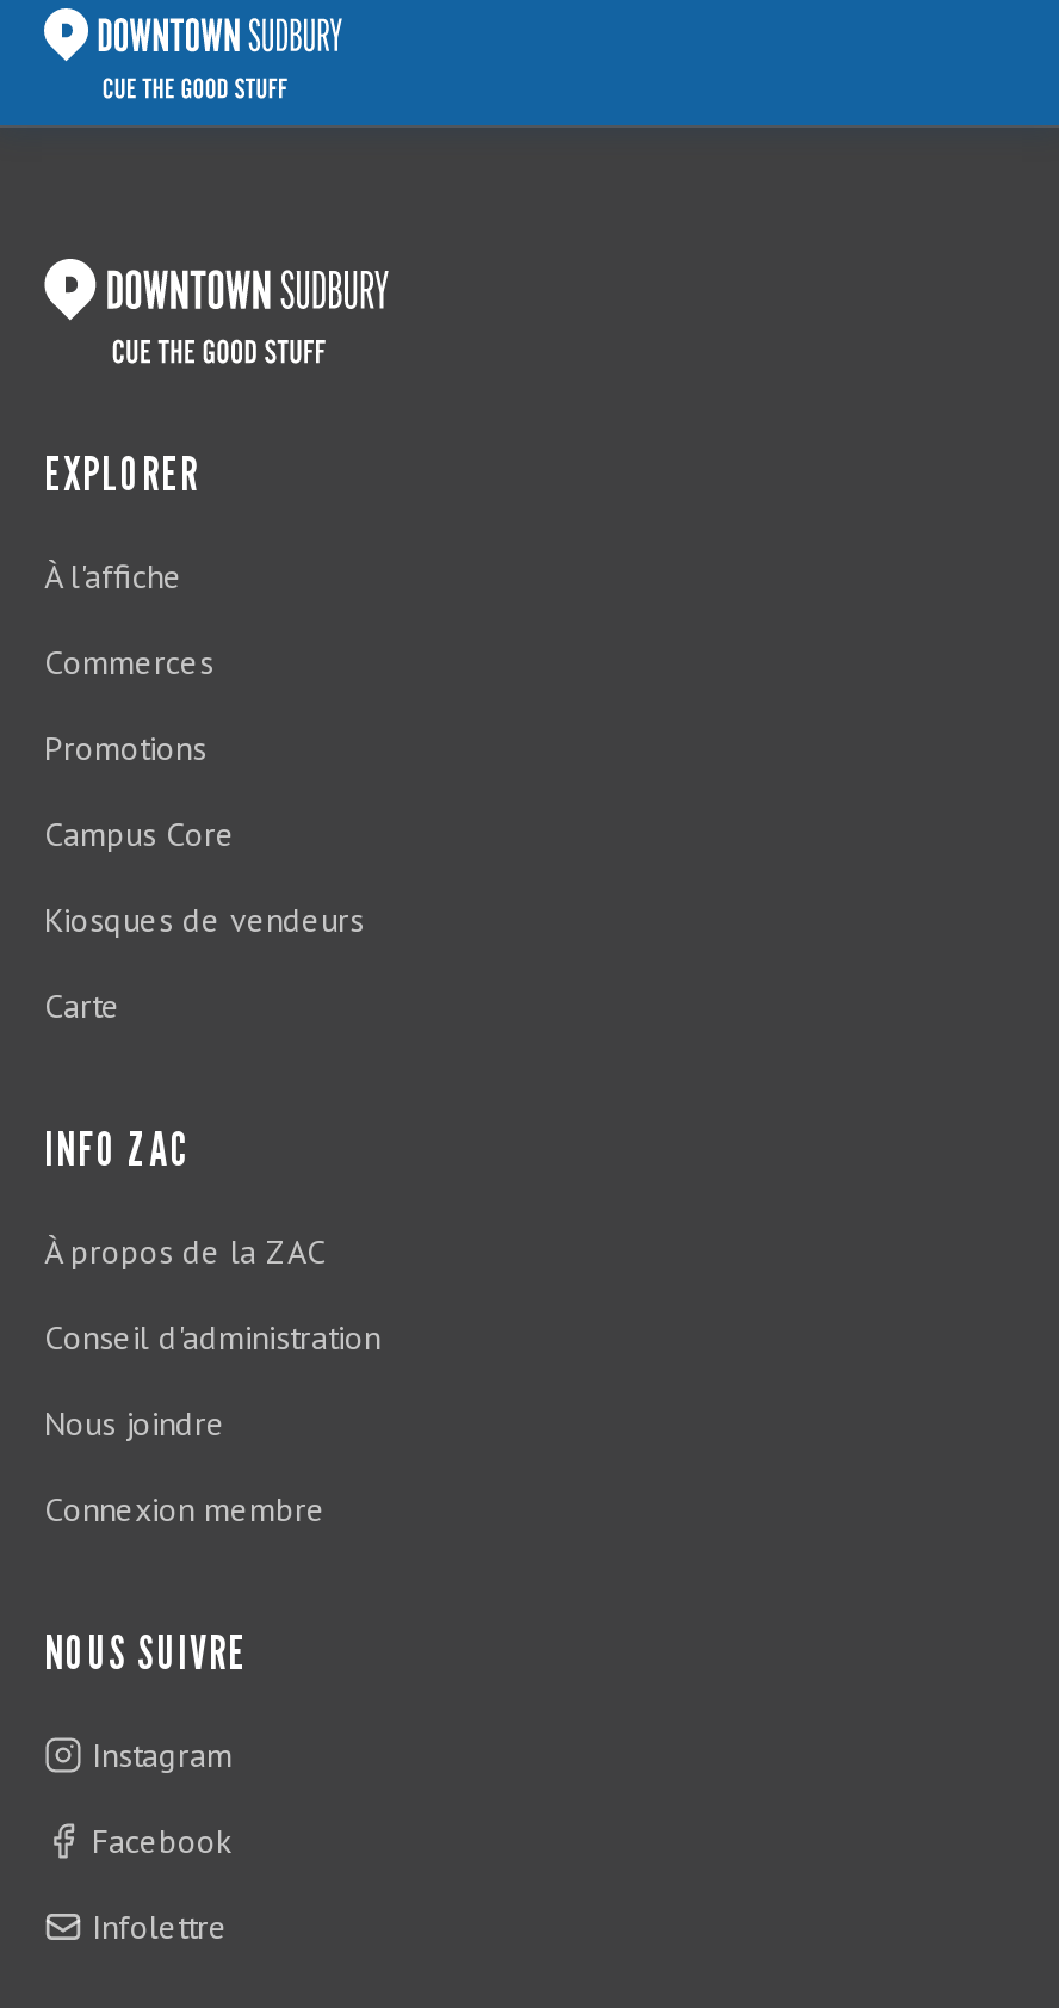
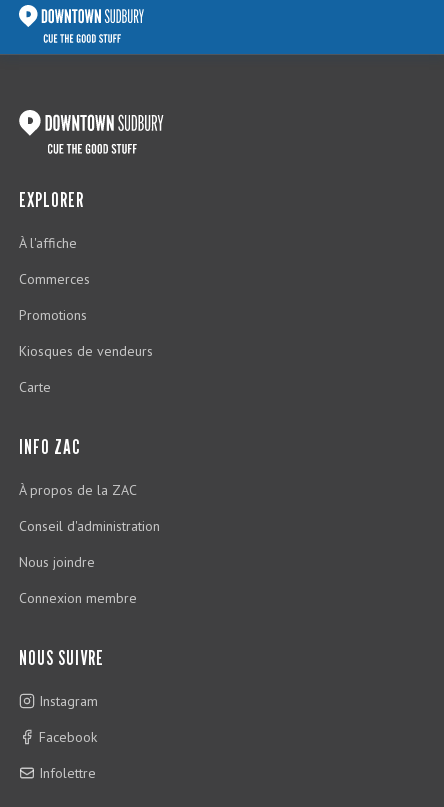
[44,813,235,855] Campus Core -> none

